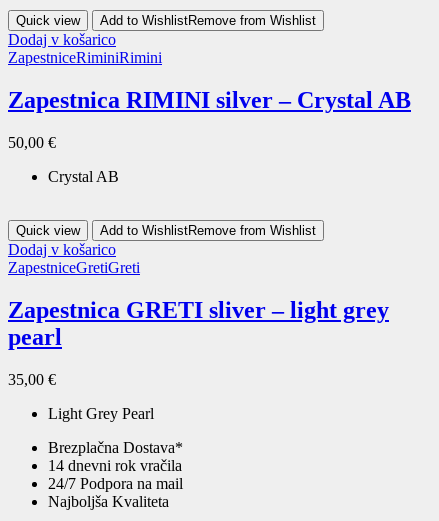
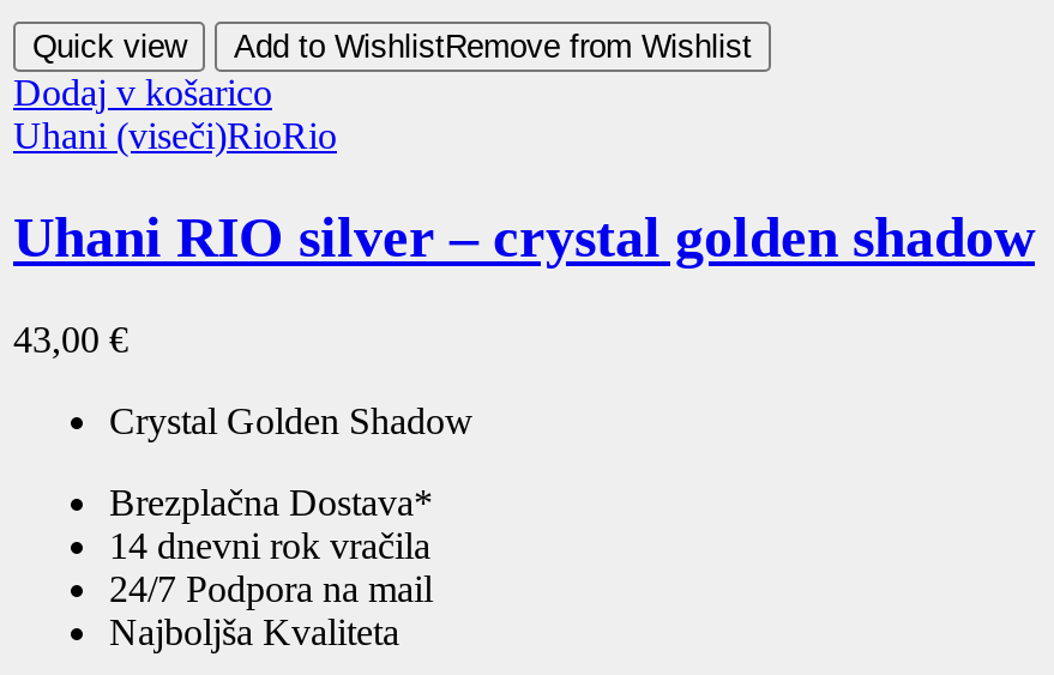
[8,49,411,422] ZapestniceRiminiRimini | Zapestnica RIMINI silver – Crystal AB | 50,00 € | Crystal AB | Quick view | Add to WishlistRemove from Wishlist | Dodaj v košarico | ZapestniceGretiGreti | Zapestnica GRETI sliver – light grey | pearl | 35,00 € | Light Grey Pearl -> [13,116,1035,441] Uhani (viseči)RioRio | Uhani RIO silver – crystal golden shadow | 43,00 € | Crystal Golden Shadow

